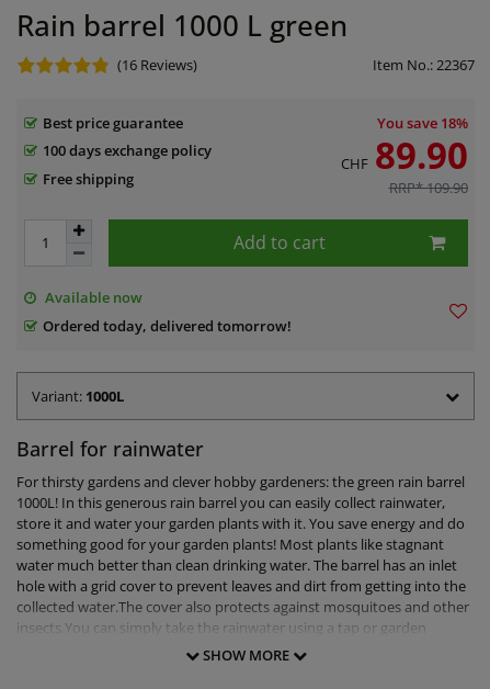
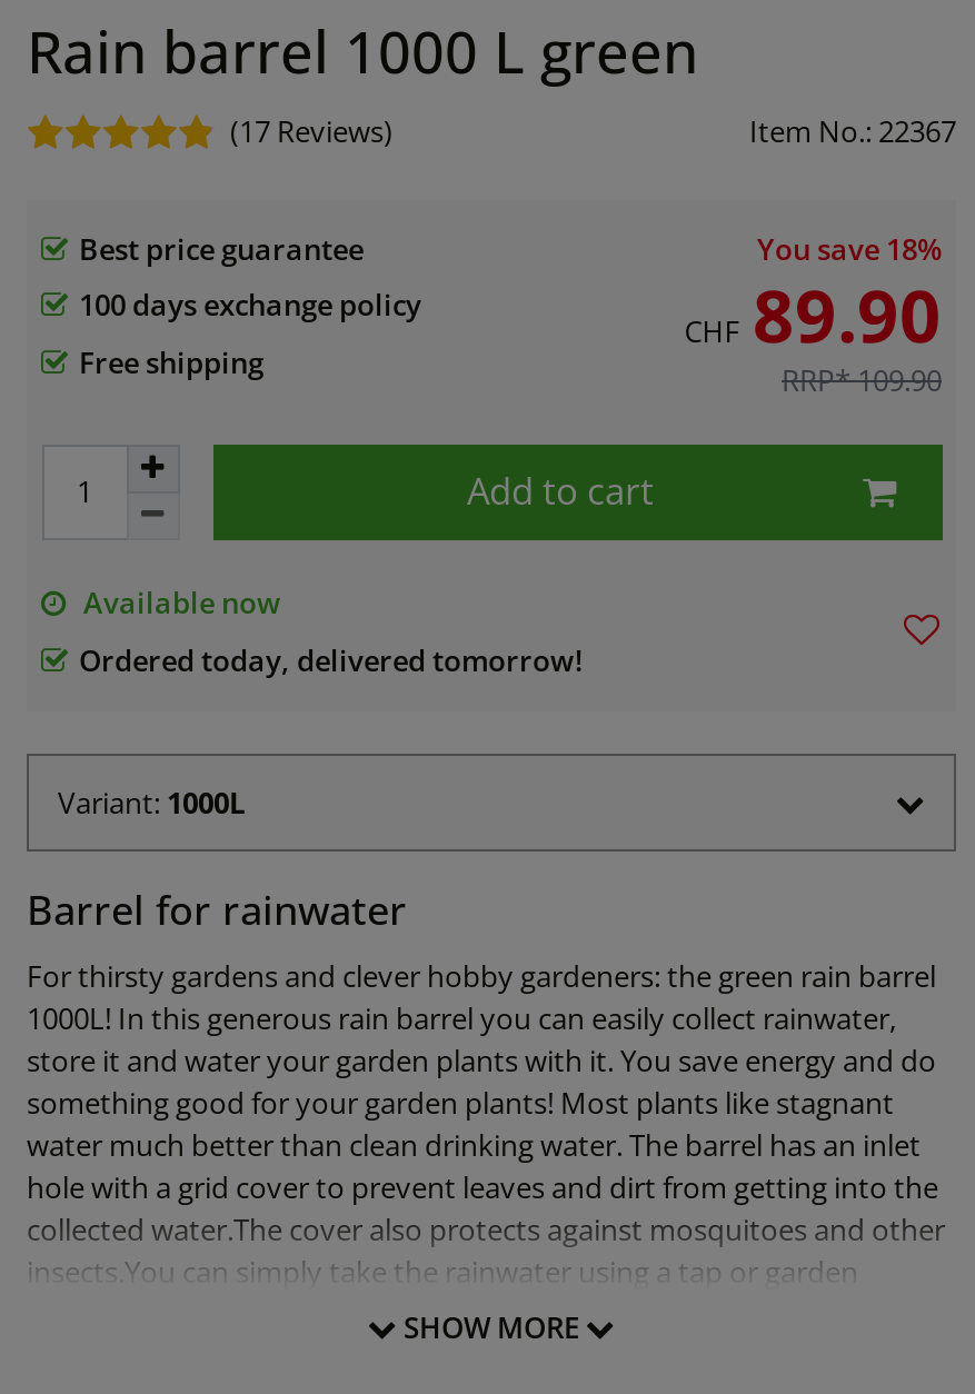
[117,55,197,75] (16 Reviews) -> [230,111,392,151] (17 Reviews)

